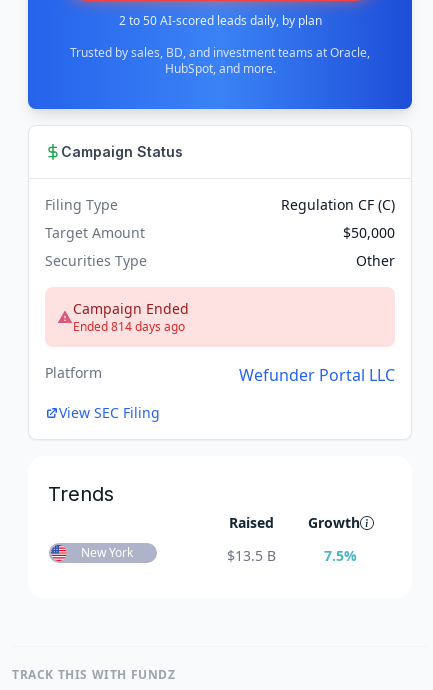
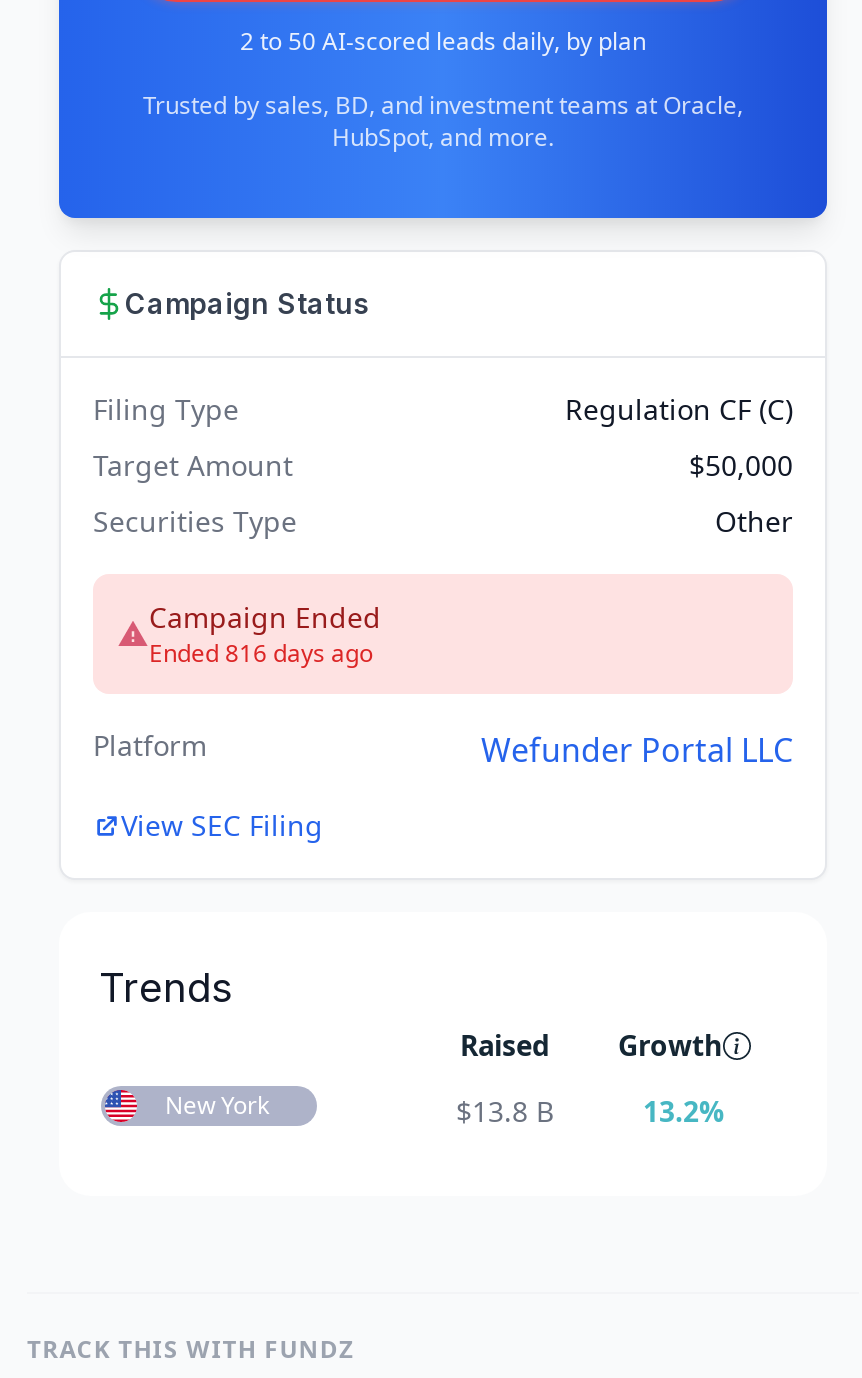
[73,318,185,335] Ended 814 days ago -> [149,636,373,670] Ended 816 days ago
[226,546,275,565] $13.5 B -> [456,1092,554,1130] $13.8 B
[324,546,357,565] 7.5% -> [643,1092,725,1130] 13.2%

